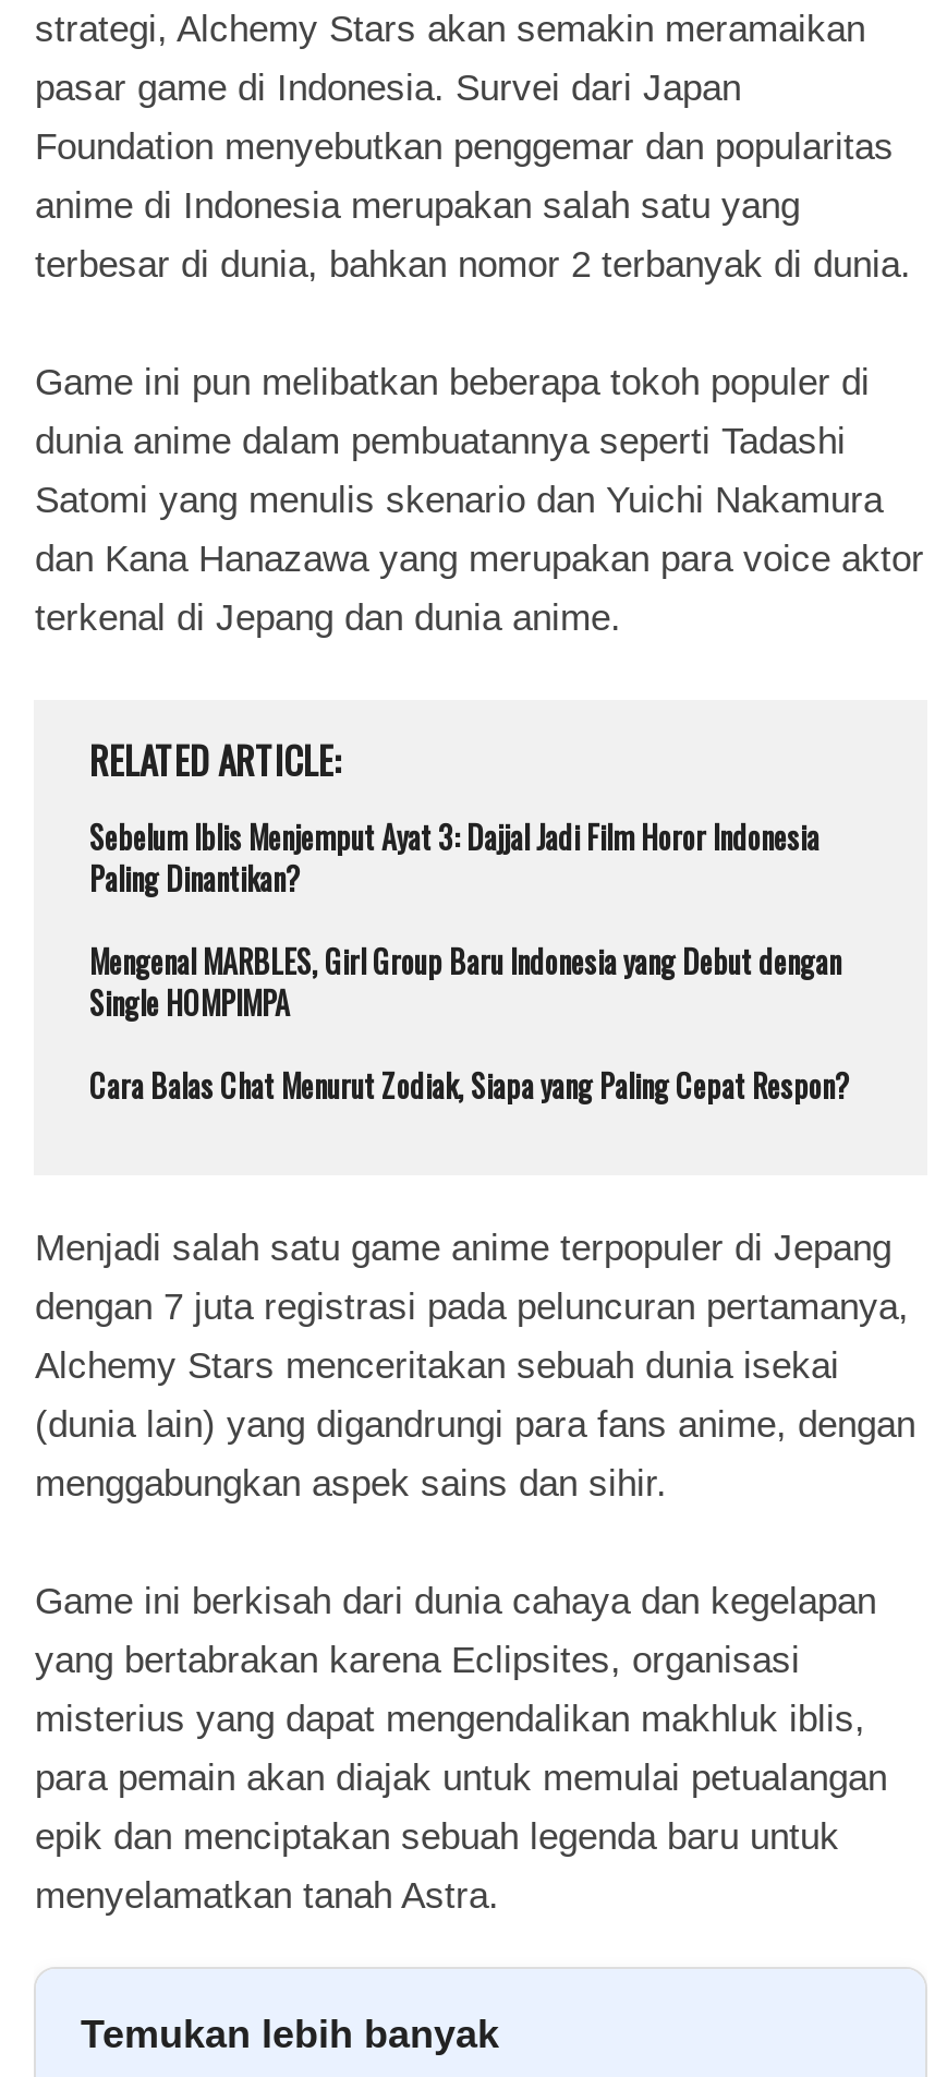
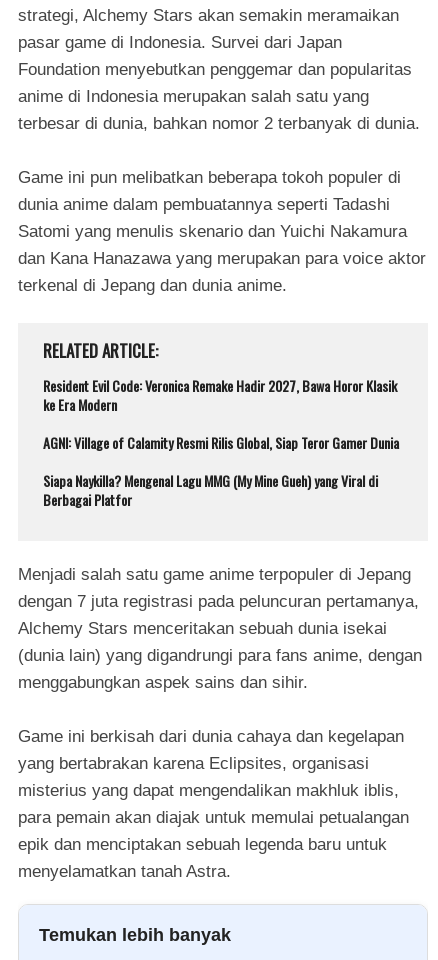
[89,814,819,901] Sebelum Iblis Menjemput Ayat 3: Dajjal Jadi Film Horor Indonesia | Paling Dinantikan? -> [43,375,397,415] Resident Evil Code: Veronica Remake Hadir 2027, Bawa Horor Klasik | ke Era Modern
[89,939,841,1026] Mengenal MARBLES, Girl Group Baru Indonesia yang Debut dengan | Single HOMPIMPA -> [43,432,399,453] AGNI: Village of Calamity Resmi Rilis Global, Siap Teror Gamer Dunia
[89,1063,850,1109] Cara Balas Chat Menurut Zodiak, Siapa yang Paling Cepat Respon? -> [43,470,378,510] Siapa Naykilla? Mengenal Lagu MMG (My Mine Gueh) yang Viral di | Berbagai Platfor

